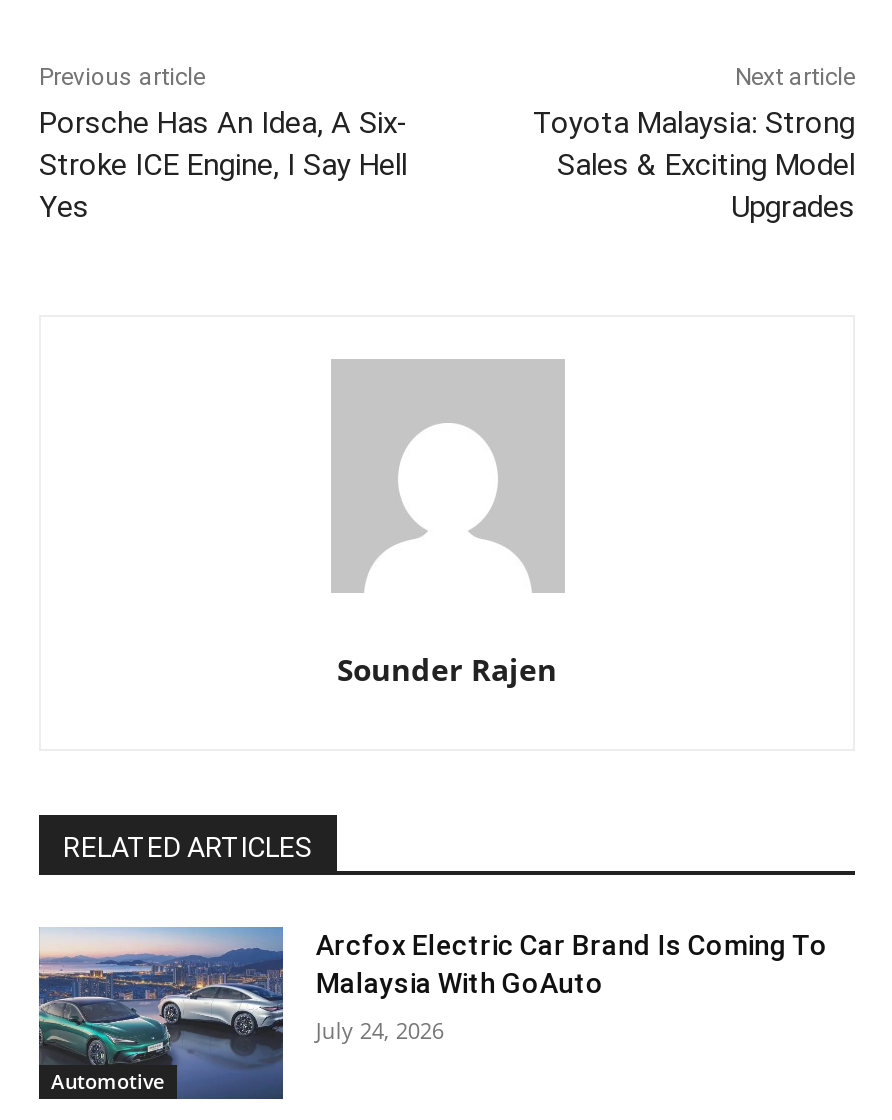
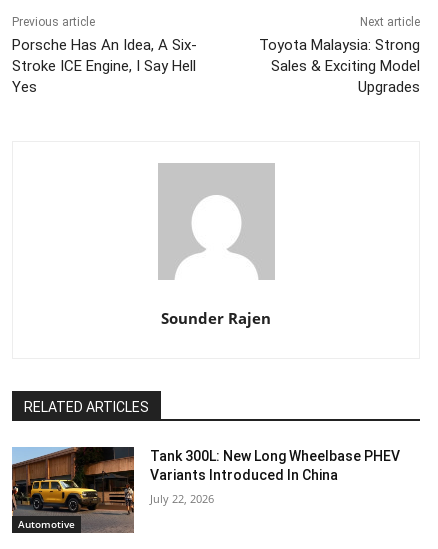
[37,925,828,1101] [image] | Arcfox Electric Car Brand Is Coming To | Malaysia With GoAuto -> [11,446,400,534] [image] | Tank 300L: New Long Wheelbase PHEV | Variants Introduced In China
[316,1015,444,1045] July 24, 2026 -> [150,491,214,506] July 22, 2026

